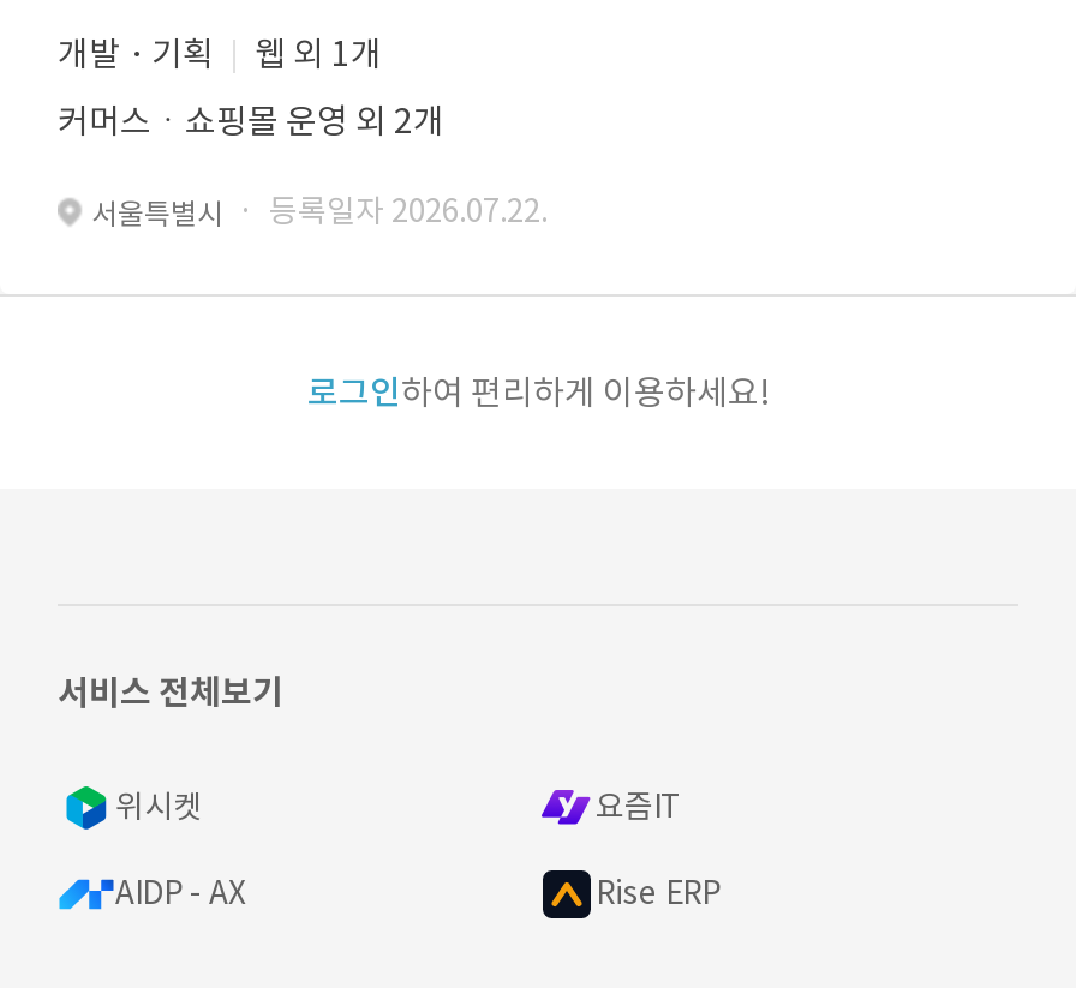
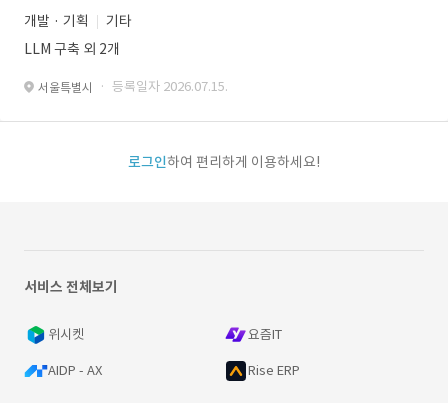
[255,32,382,76] 웹 외 1개 -> [106,12,132,30] 기타
[58,100,444,143] 커머스ㆍ쇼핑몰 운영 외 2개 -> [24,40,120,58] LLM 구축 외 2개
[91,191,548,232] 서울특별시 · 등록일자 2026.07.22. -> [38,78,228,95] 서울특별시 · 등록일자 2026.07.15.

